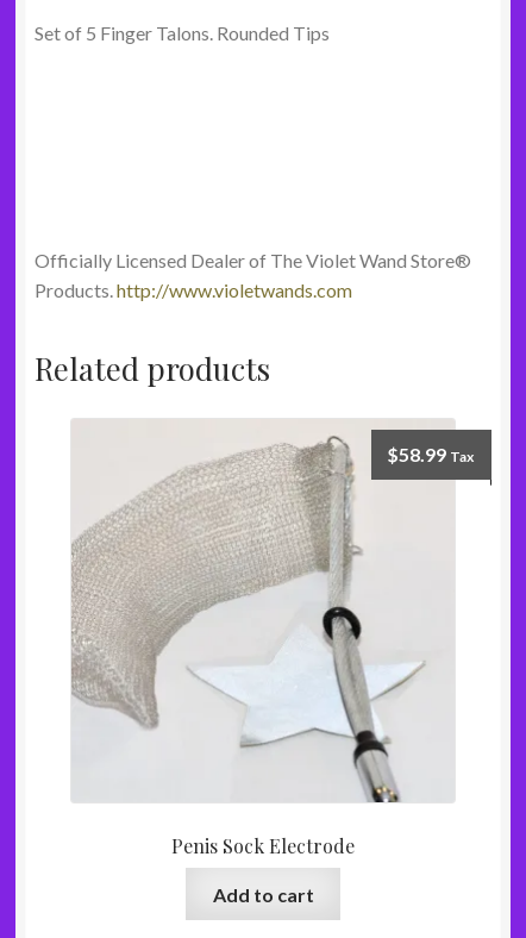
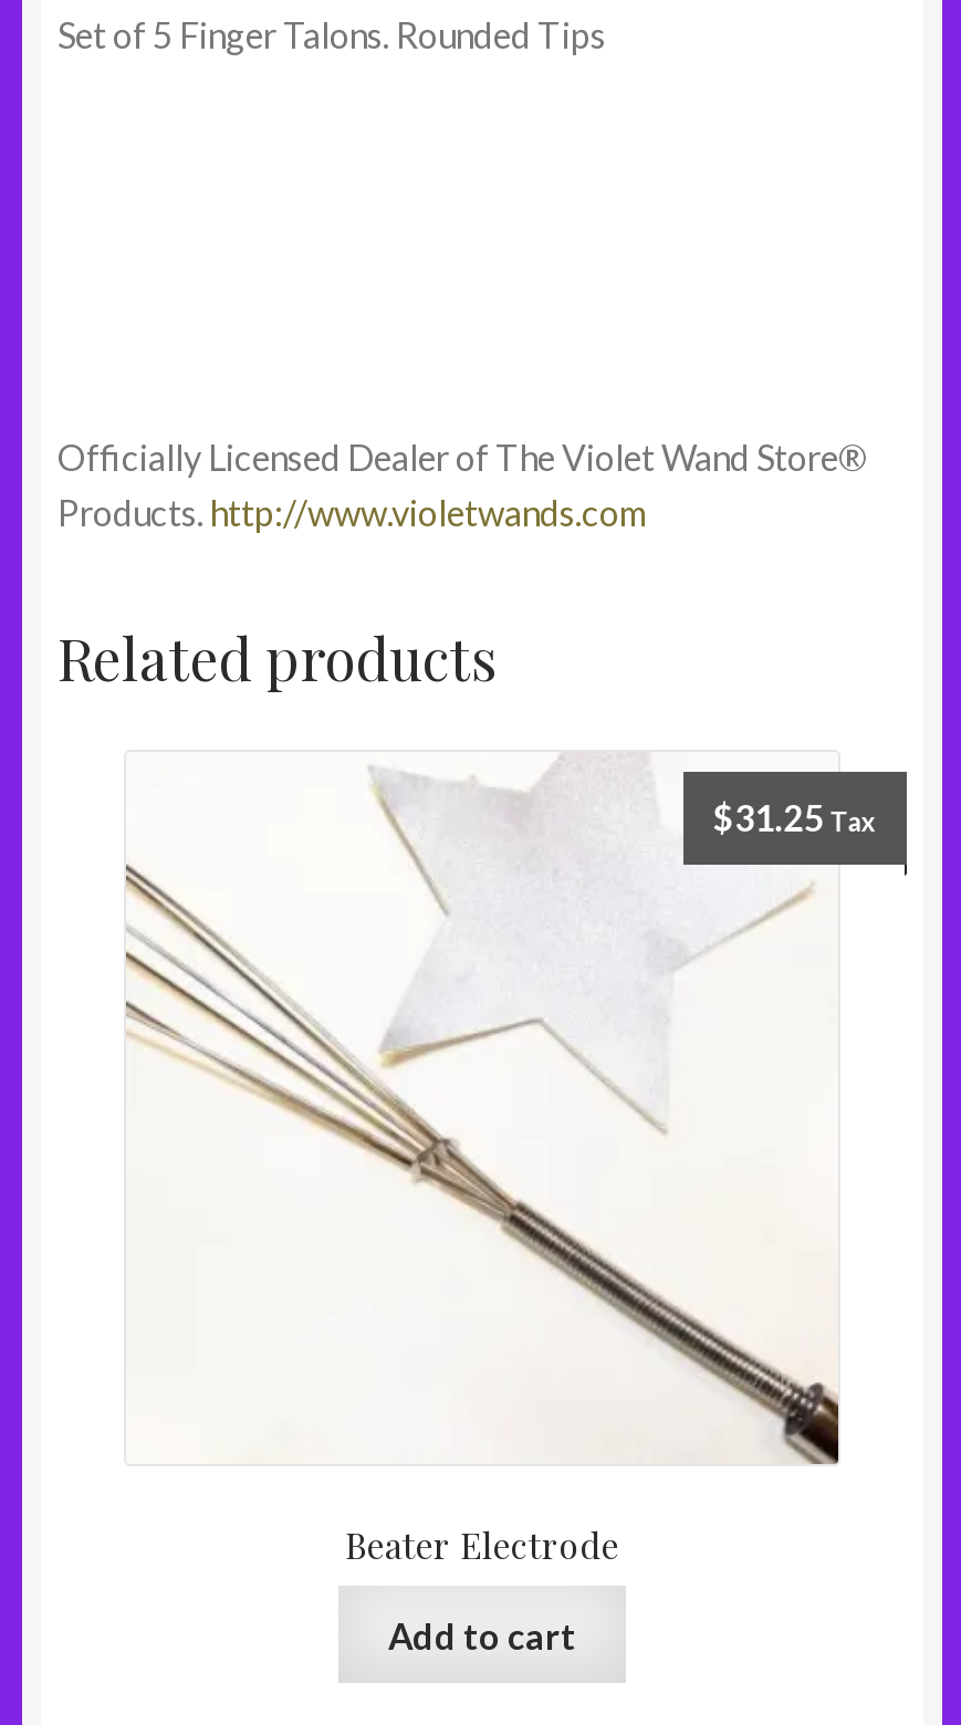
[70,421,474,803] [image] | $58.99 Tax -> [126,756,874,1466] [image] | $31.25 Tax
[171,833,355,858] Penis Sock Electrode -> [345,1522,619,1568] Beater Electrode

